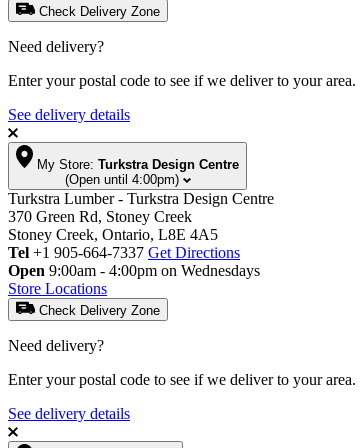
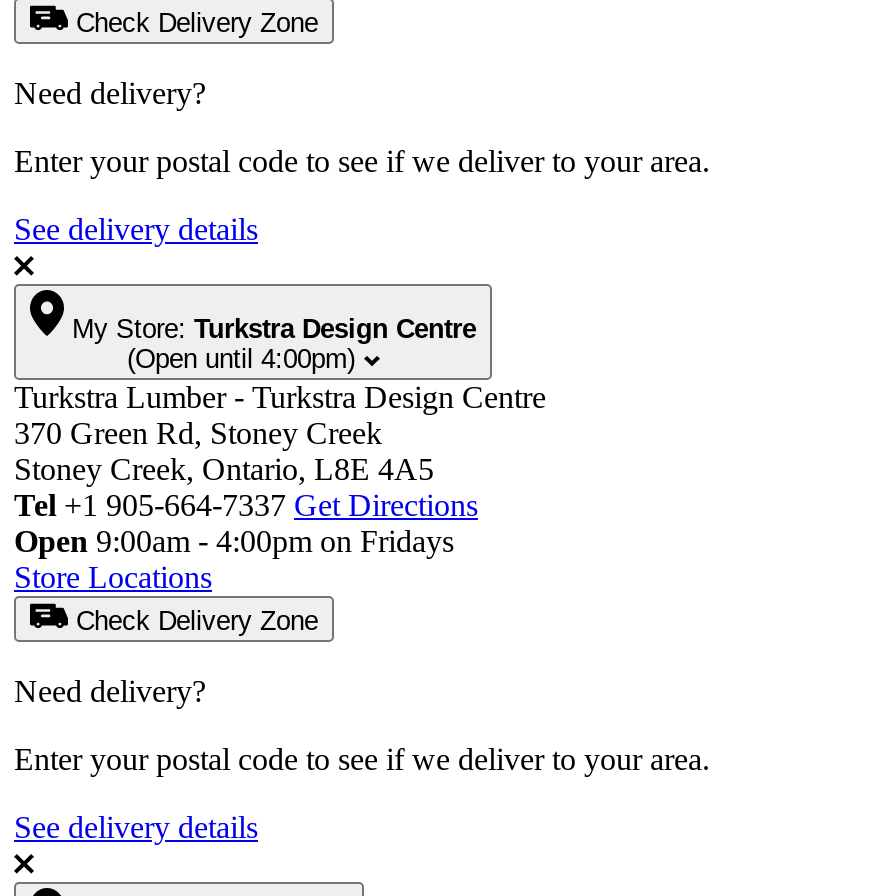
[8,262,260,279] Open 9:00am - 4:00pm on Wednesdays -> [14,524,454,558] Open 9:00am - 4:00pm on Fridays

